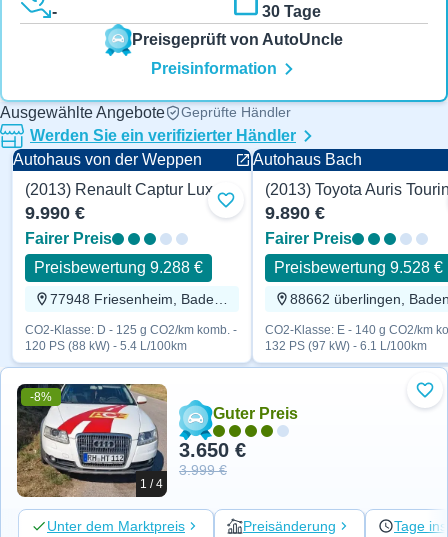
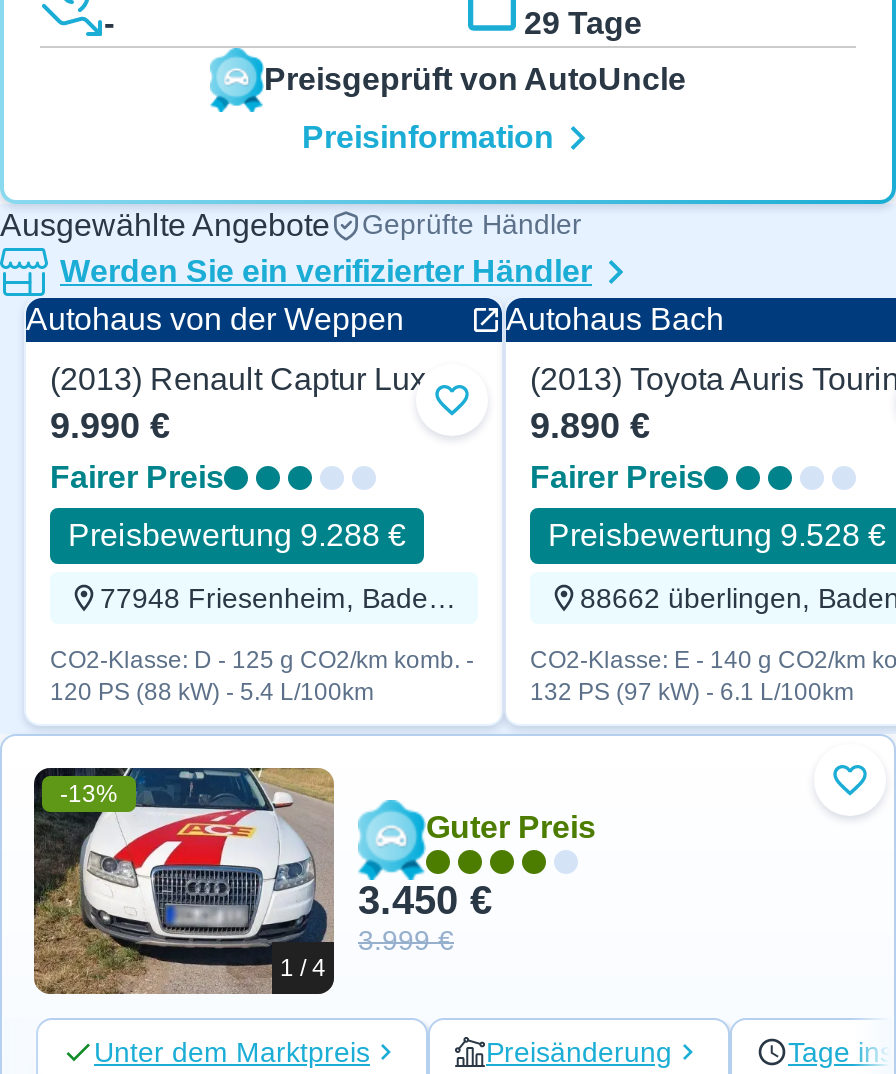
[262,3,321,20] 30 Tage -> [524,6,642,40] 29 Tage
[30,390,52,404] -8% -> [60,780,118,808] -13%
[179,439,246,461] 3.650 € -> [358,878,492,922] 3.450 €

